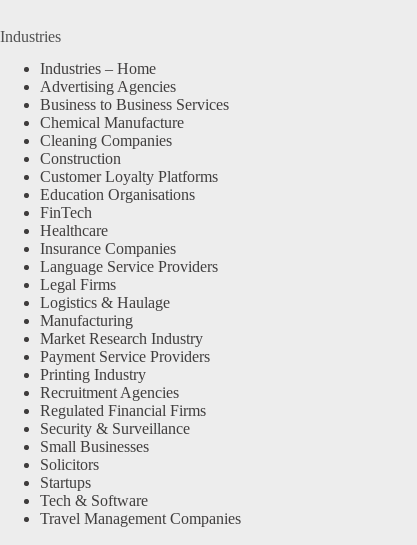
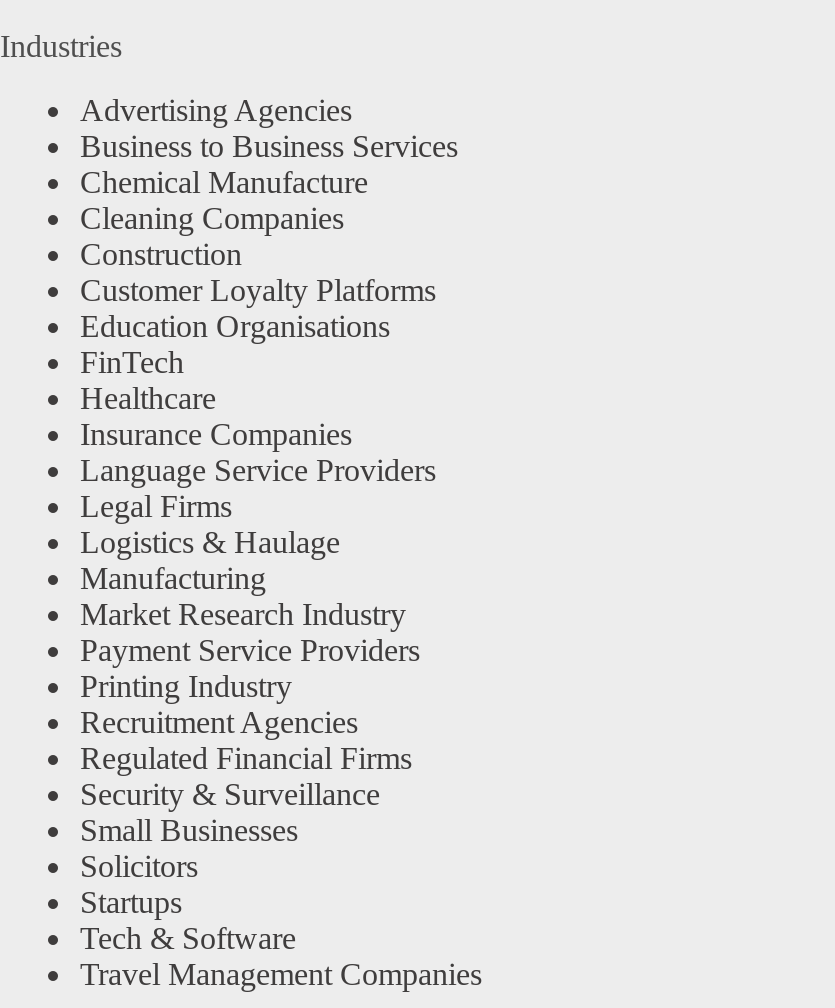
[40,60,156,77] Industries – Home -> none

